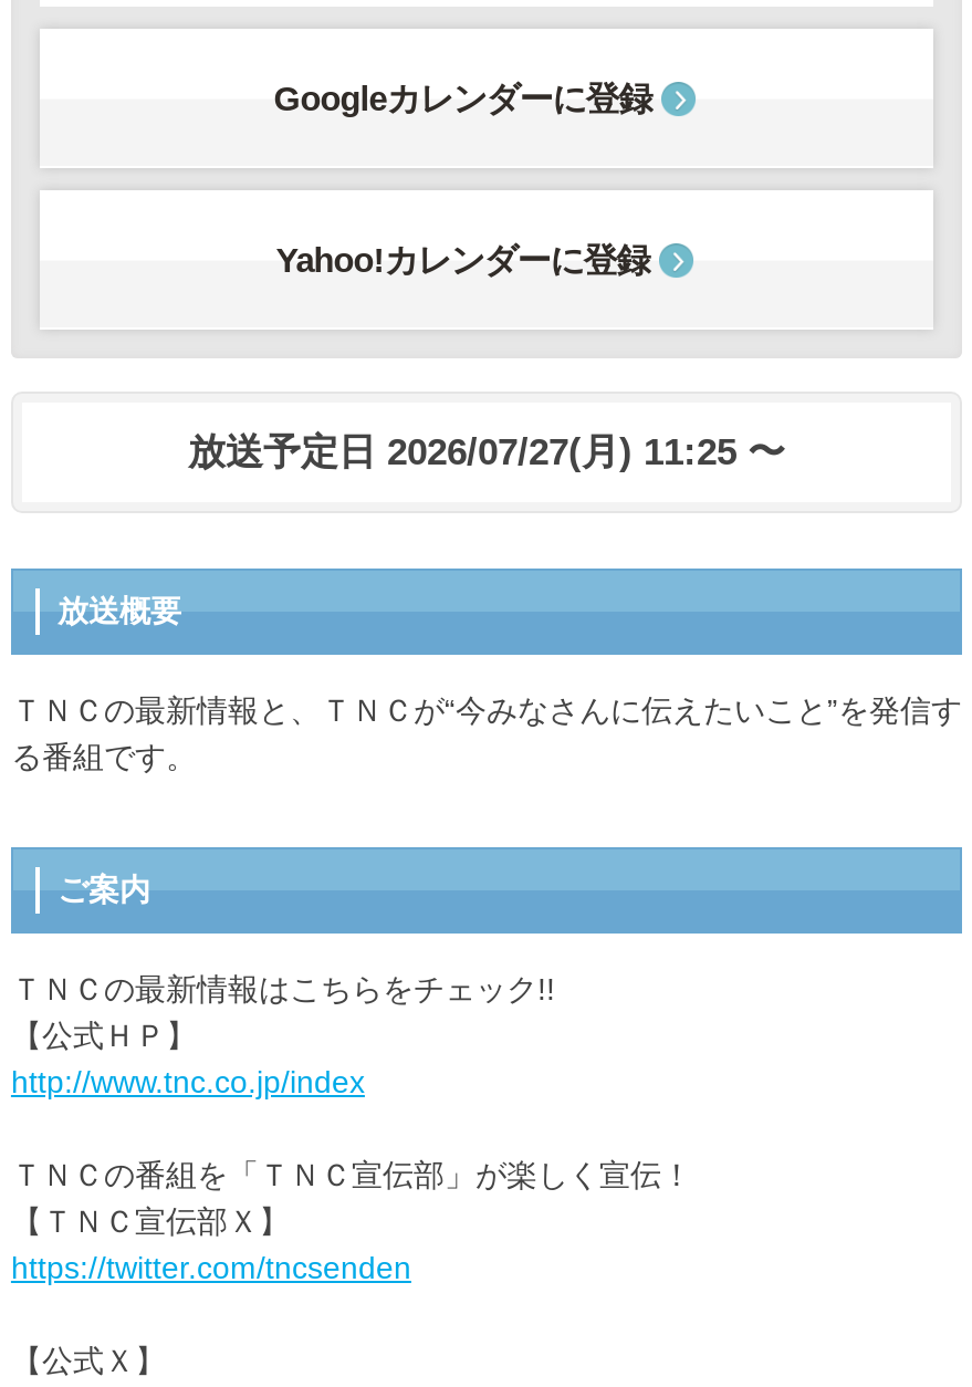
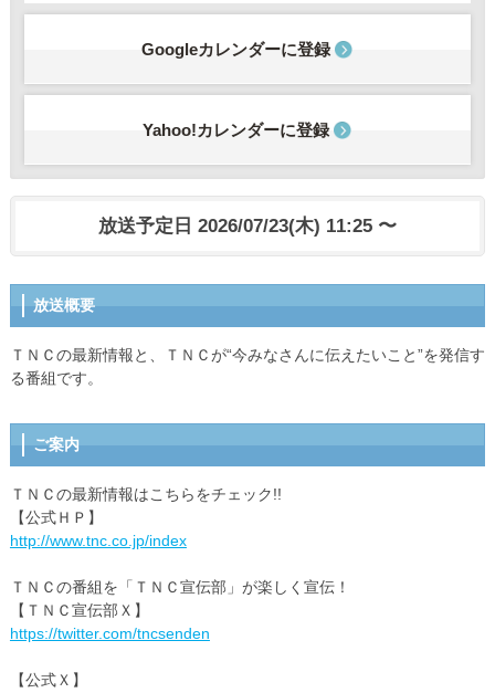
[188,429,785,474] 放送予定日 2026/07/27(月) 11:25 〜 -> [98,215,397,237] 放送予定日 2026/07/23(木) 11:25 〜

